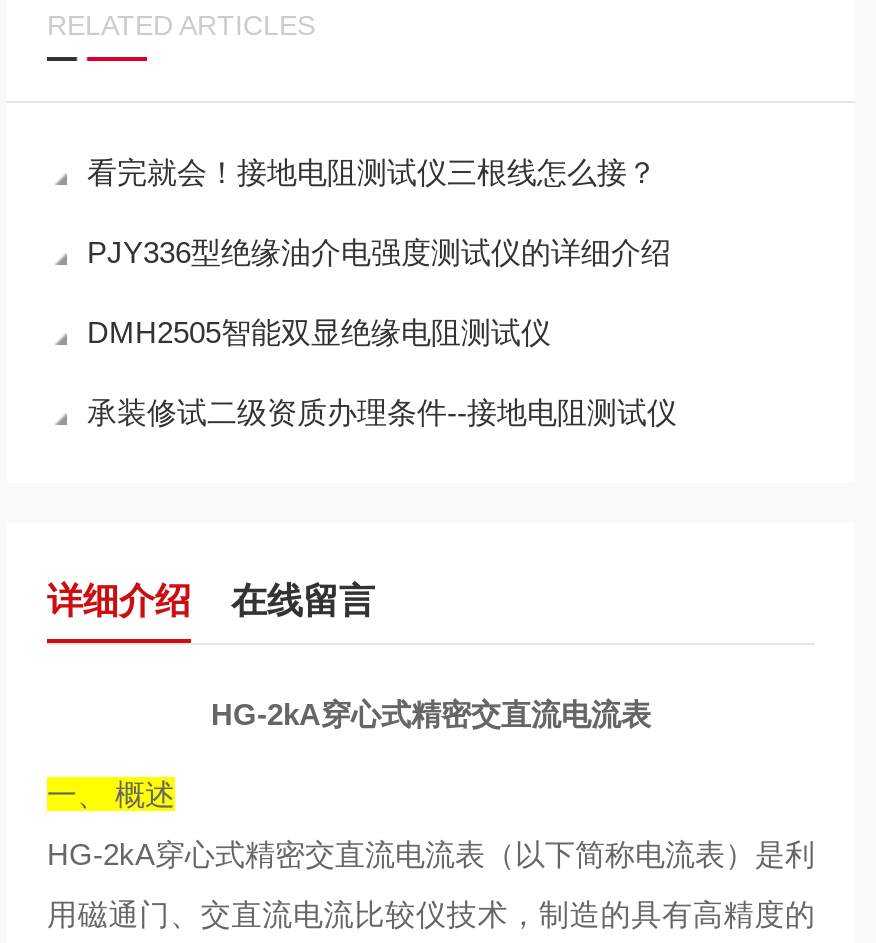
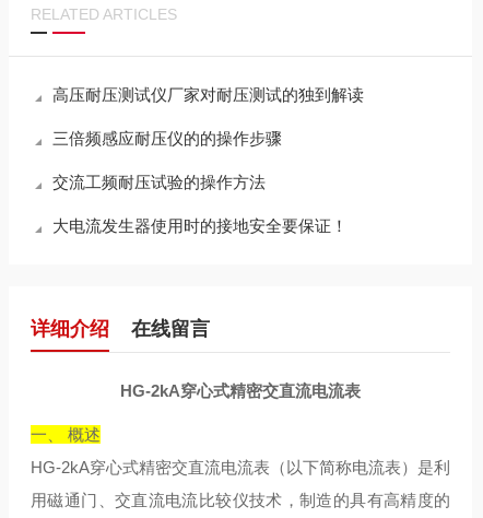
[87,155,657,189] 看完就会！接地电阻测试仪三根线怎么接？ -> [52,85,364,104] 高压耐压测试仪厂家对耐压测试的独到解读
[87,235,671,269] PJY336型绝缘油介电强度测试仪的详细介绍 -> [52,129,282,148] 三倍频感应耐压仪的的操作步骤
[87,315,551,349] DMH2505智能双显绝缘电阻测试仪 -> [52,173,266,191] 交流工频耐压试验的操作方法
[87,395,677,429] 承装修试二级资质办理条件--接地电阻测试仪 -> [52,216,347,235] 大电流发生器使用时的接地安全要保证！

